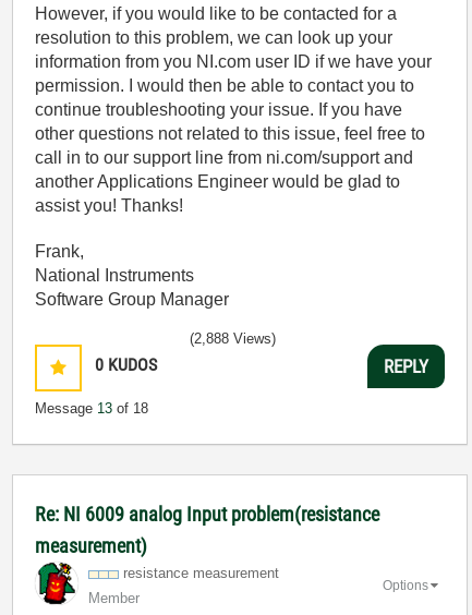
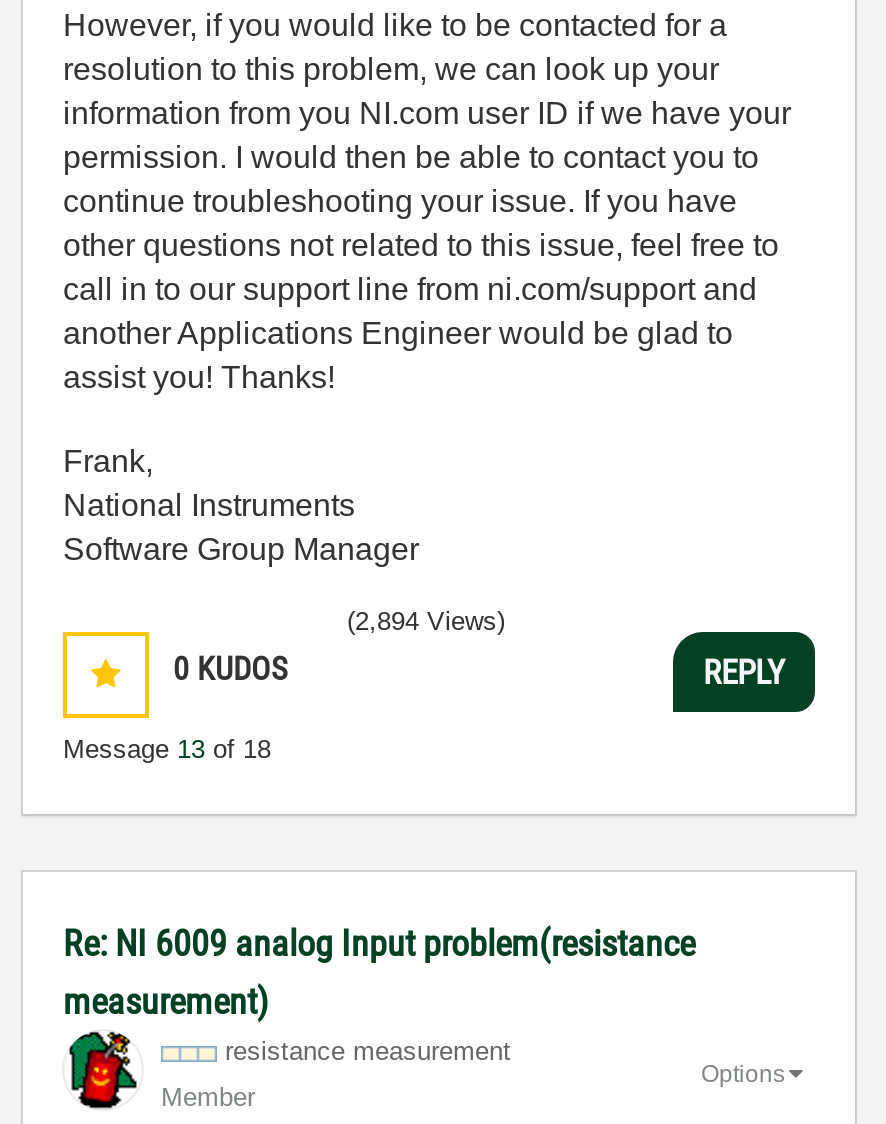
[190,330,276,347] (2,888 Views) -> [347,606,505,636] (2,894 Views)

